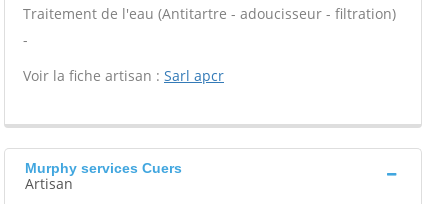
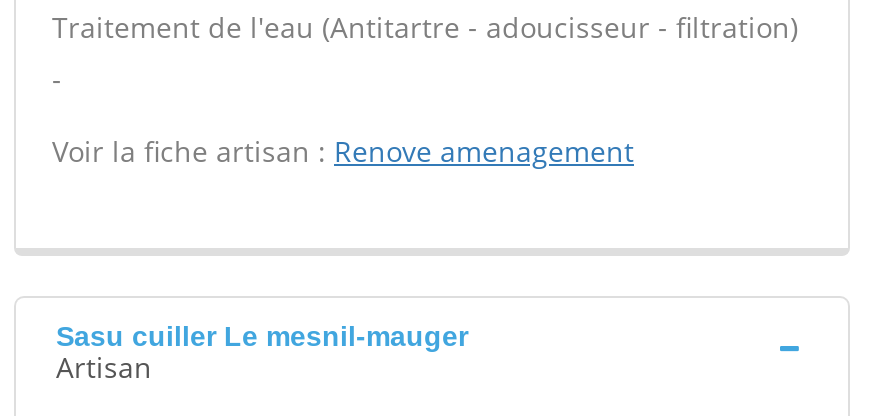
[23,66,224,85] Voir la fiche artisan : Sarl apcr -> [52,132,634,170] Voir la fiche artisan : Renove amenagement
[25,160,182,176] Murphy services Cuers -> [56,320,468,352] Sasu cuiller Le mesnil-mauger

